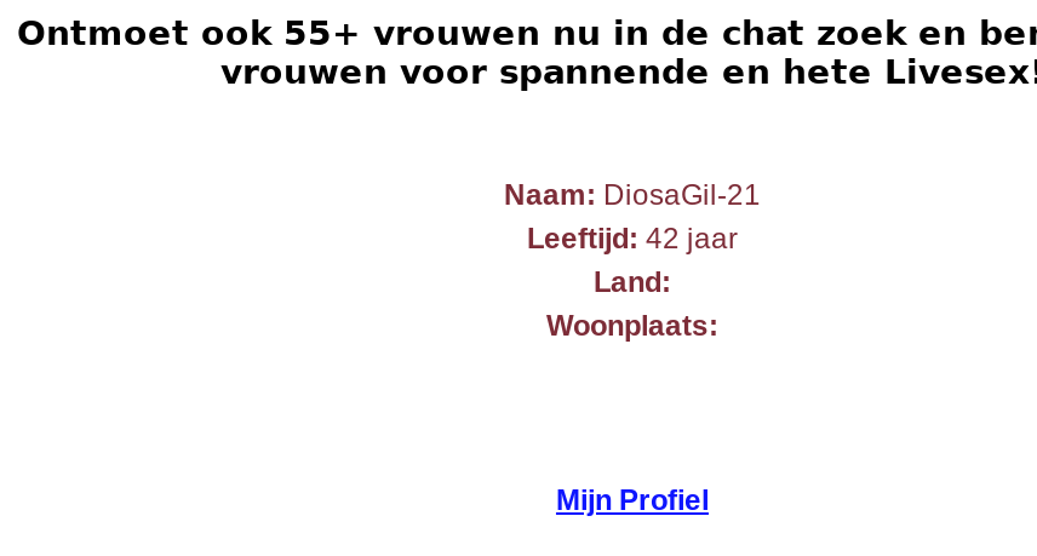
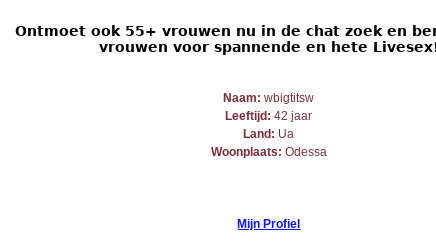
[504,178,761,212] Naam: DiosaGil-21 -> [223,91,314,105] Naam: wbigtitsw
[546,265,718,343] Land: | Woonplaats: -> [211,127,327,159] Land: Ua | Woonplaats: Odessa

